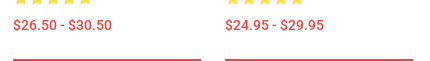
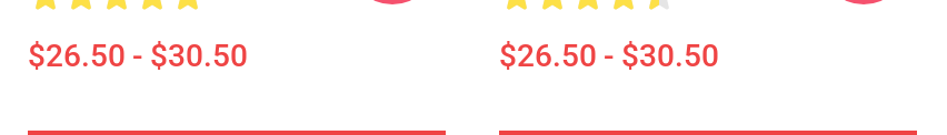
[225,17,324,33] $24.95 - $29.95 -> [499,38,719,73] $26.50 - $30.50

